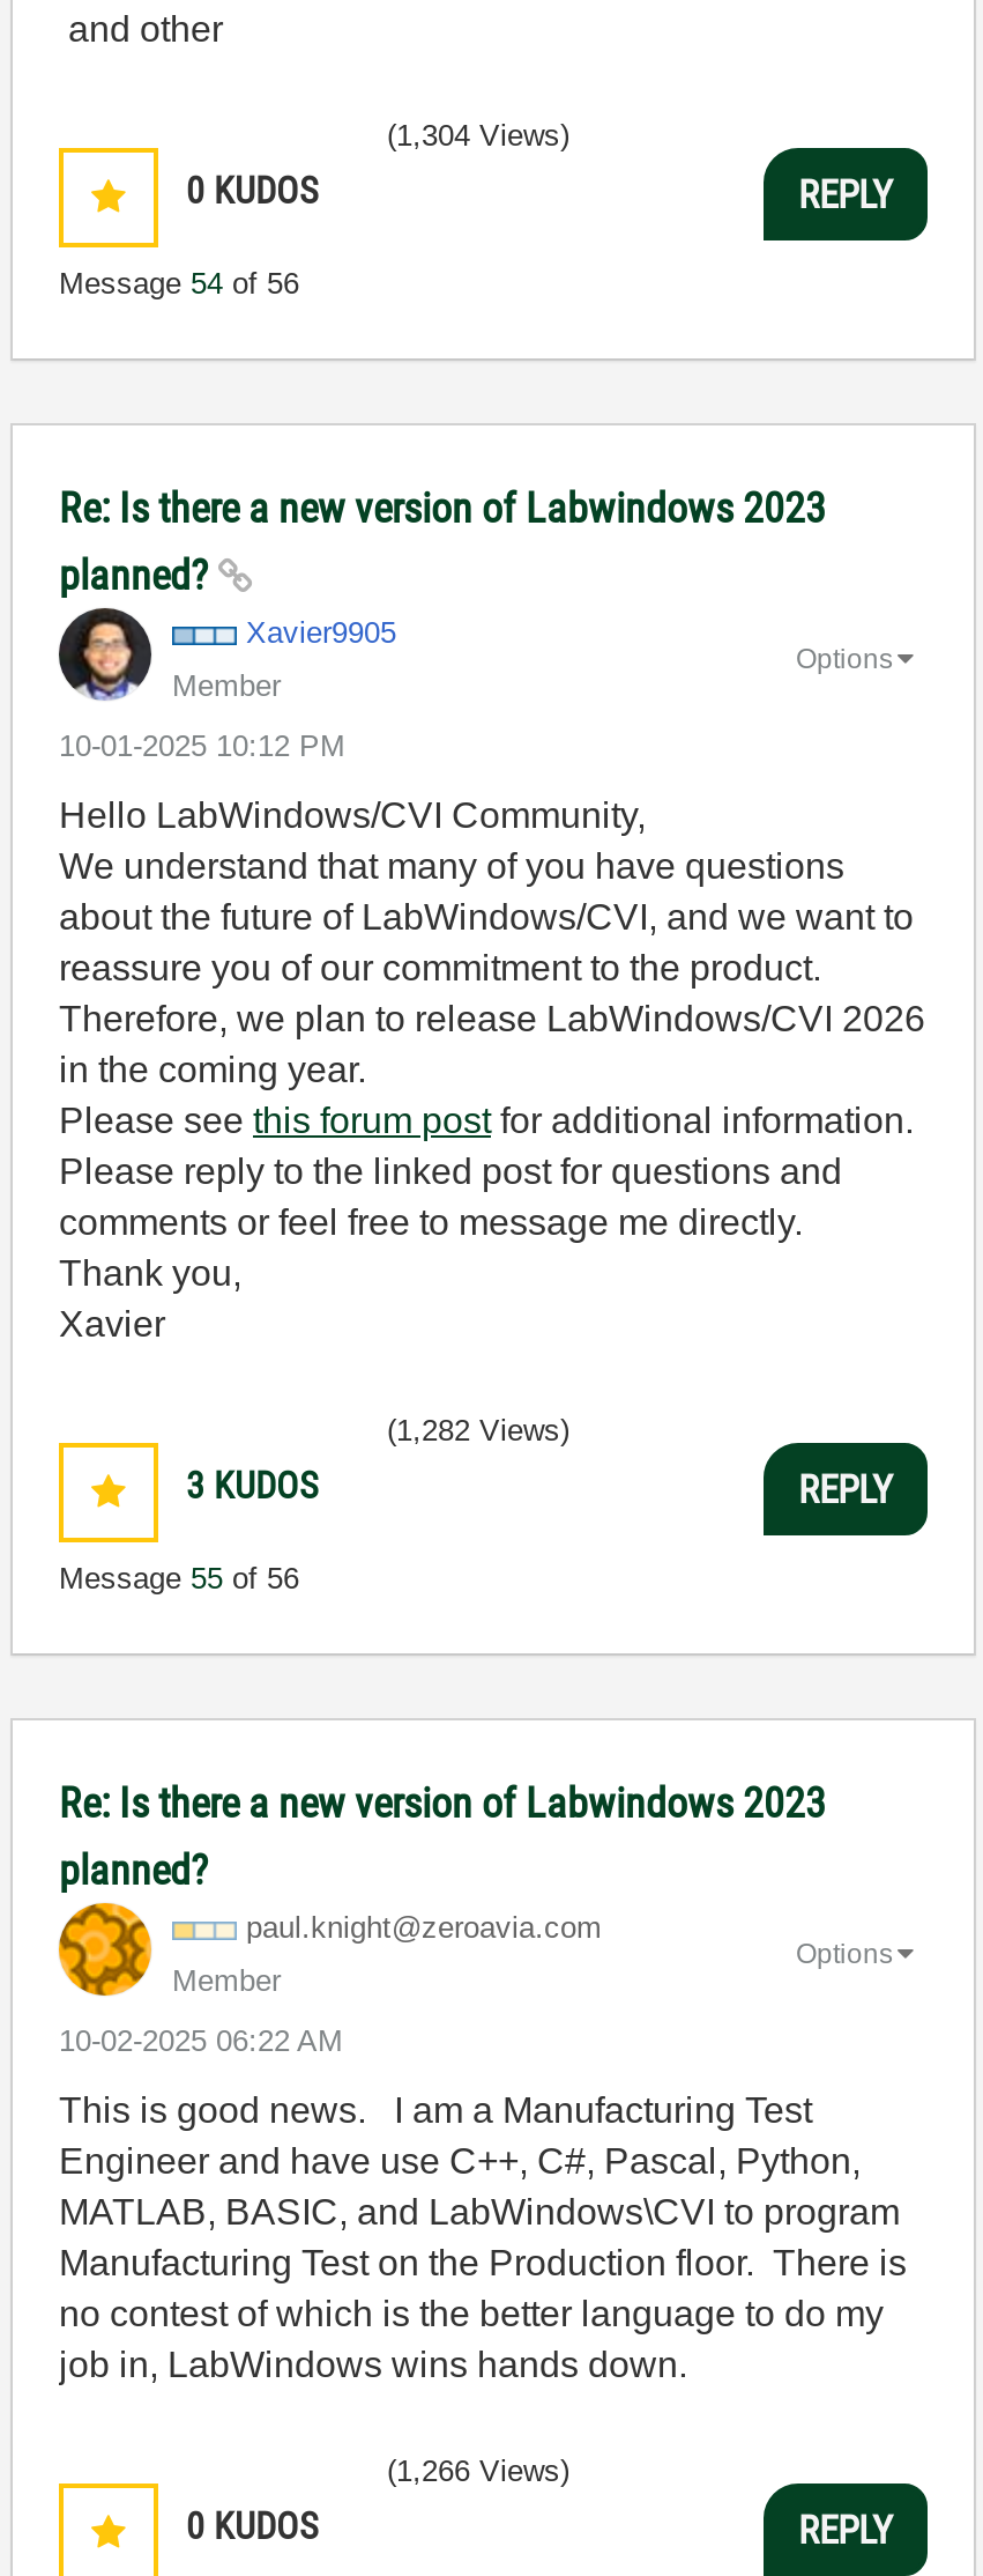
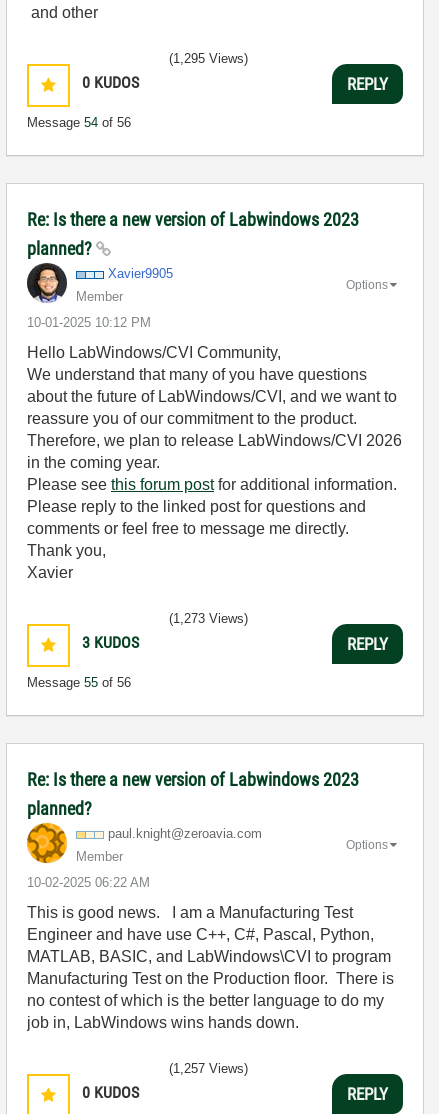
[387,118,569,153] (1,304 Views) -> [169,51,248,66] (1,295 Views)
[387,1413,569,1448] (1,282 Views) -> [169,611,248,626] (1,273 Views)
[387,2453,569,2488] (1,266 Views) -> [169,1061,248,1076] (1,257 Views)

